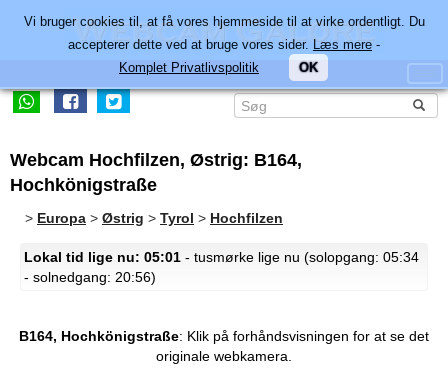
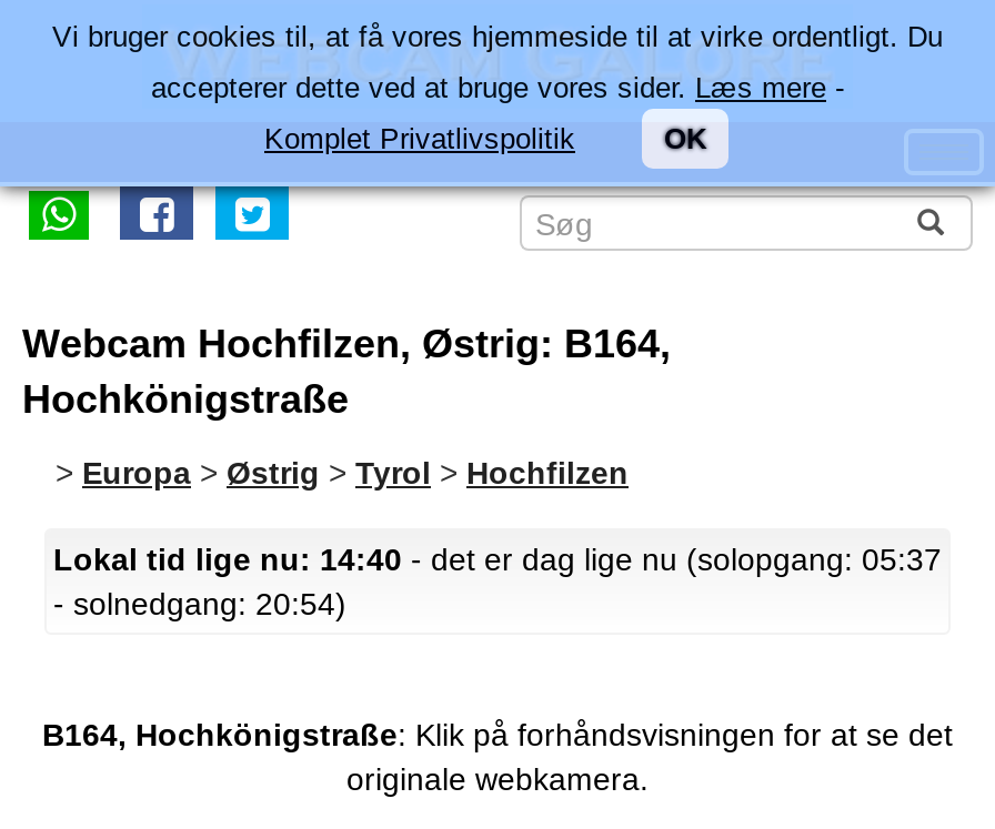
[24,249,419,285] Lokal tid lige nu: 05:01 - tusmørke lige nu (solopgang: 05:34 | - solnedgang: 20:56) -> [53,542,942,621] Lokal tid lige nu: 14:40 - det er dag lige nu (solopgang: 05:37 | - solnedgang: 20:54)

